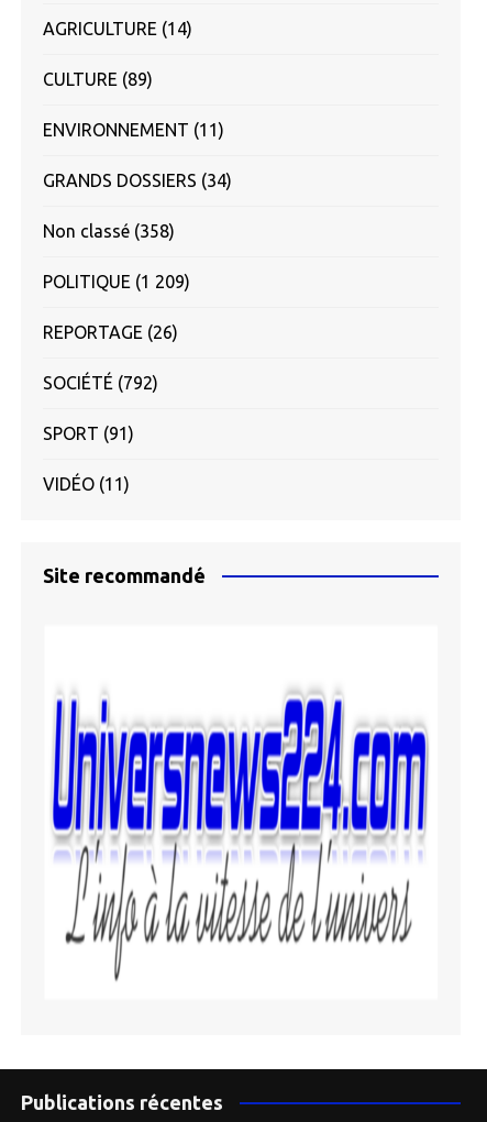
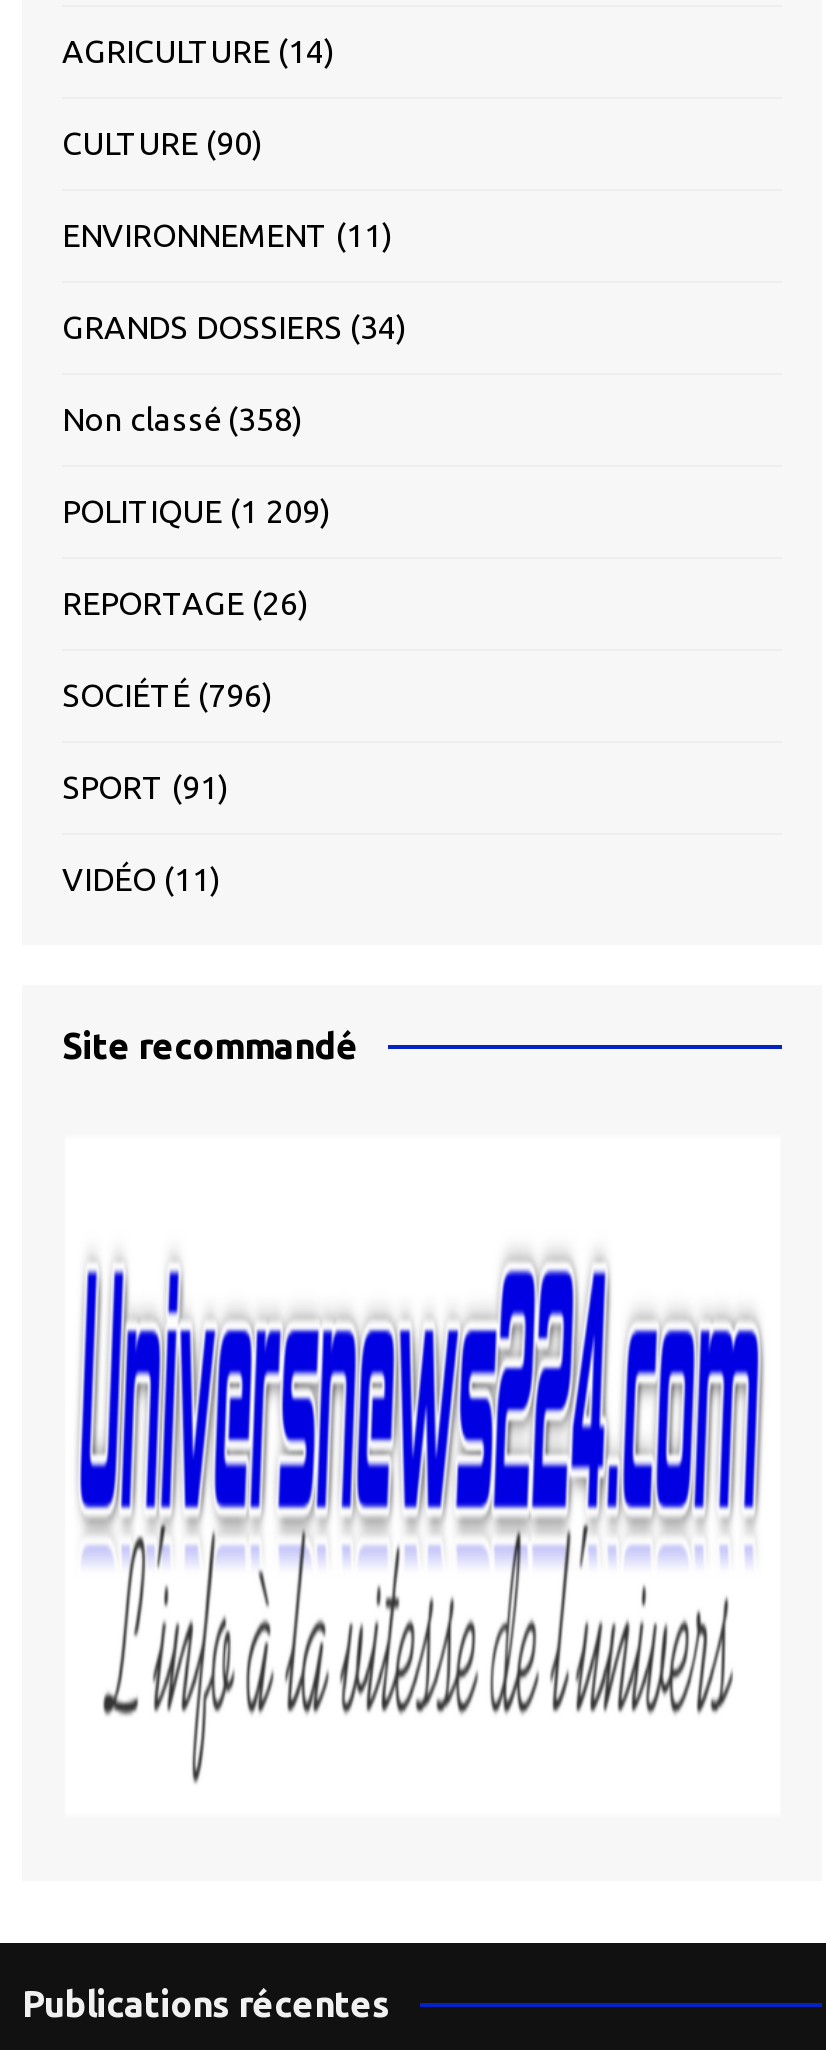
[43,69,153,89] CULTURE (89) -> [62,125,262,161] CULTURE (90)
[43,373,158,392] SOCIÉTÉ (792) -> [62,677,272,713] SOCIÉTÉ (796)

